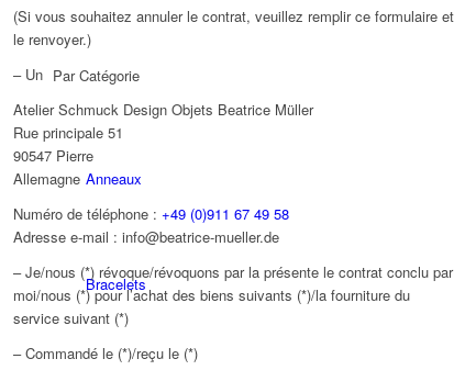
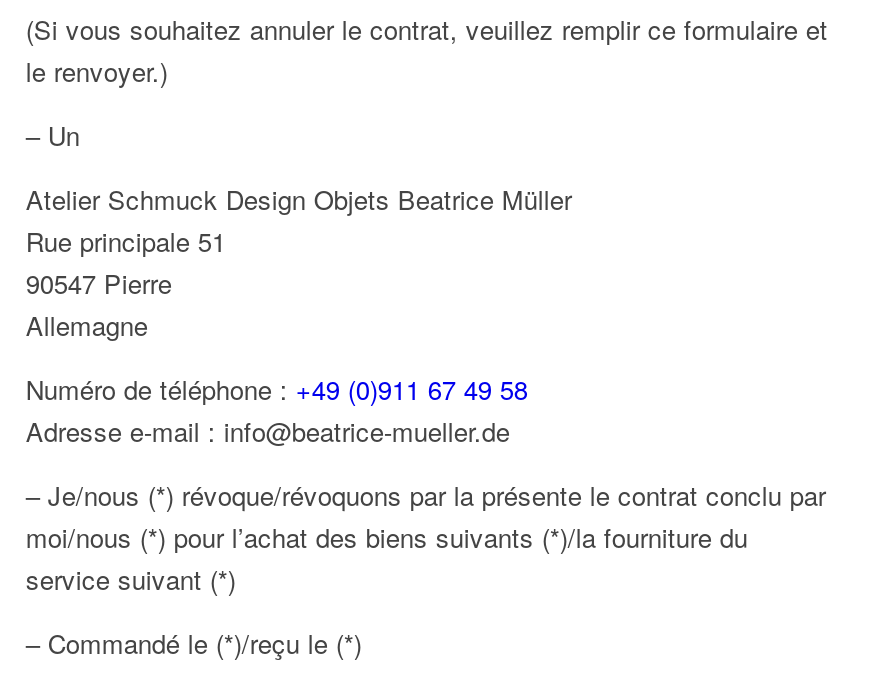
[53,65,140,86] Par Catégorie -> none
[86,168,142,189] Anneaux -> none
[86,273,146,294] Bracelets -> none

